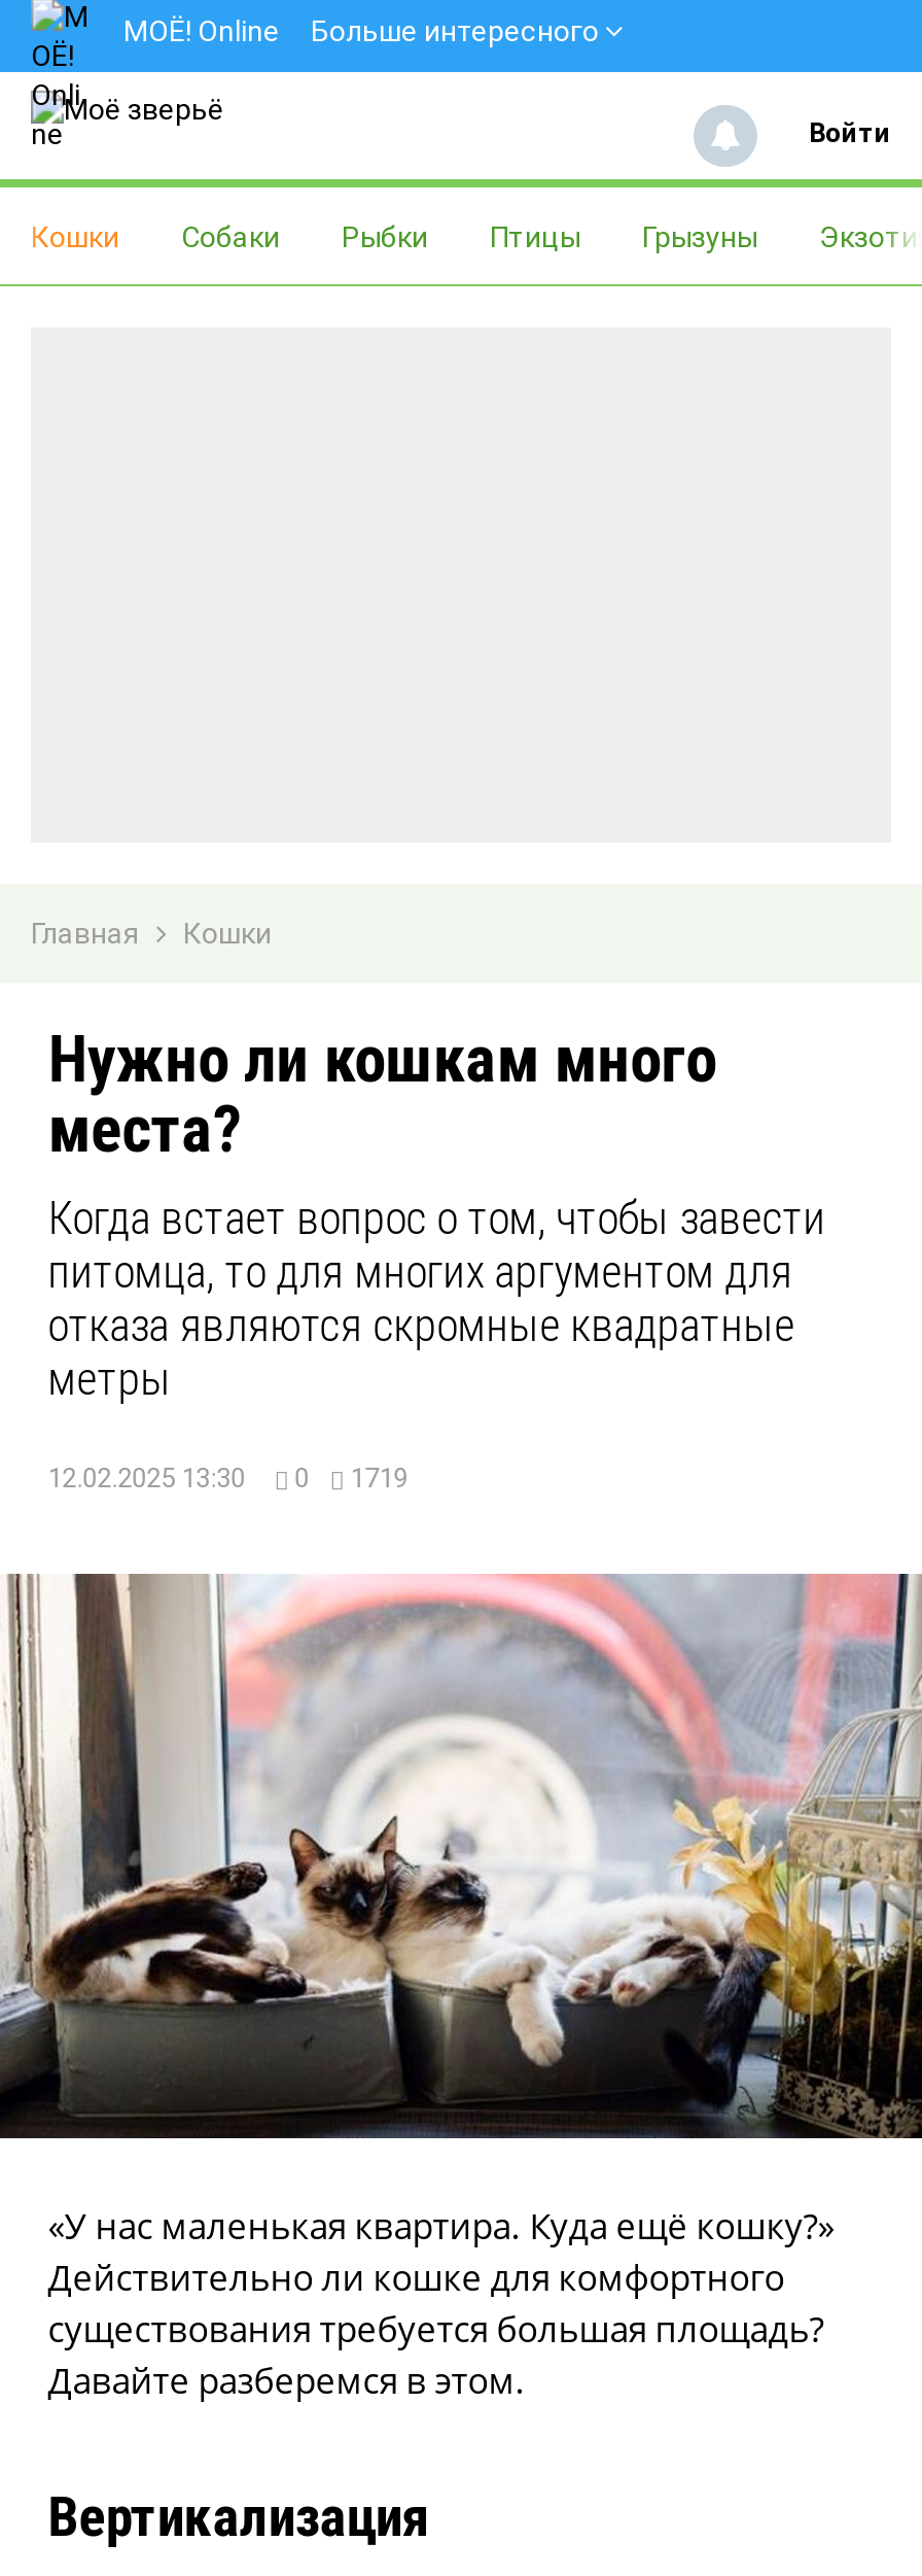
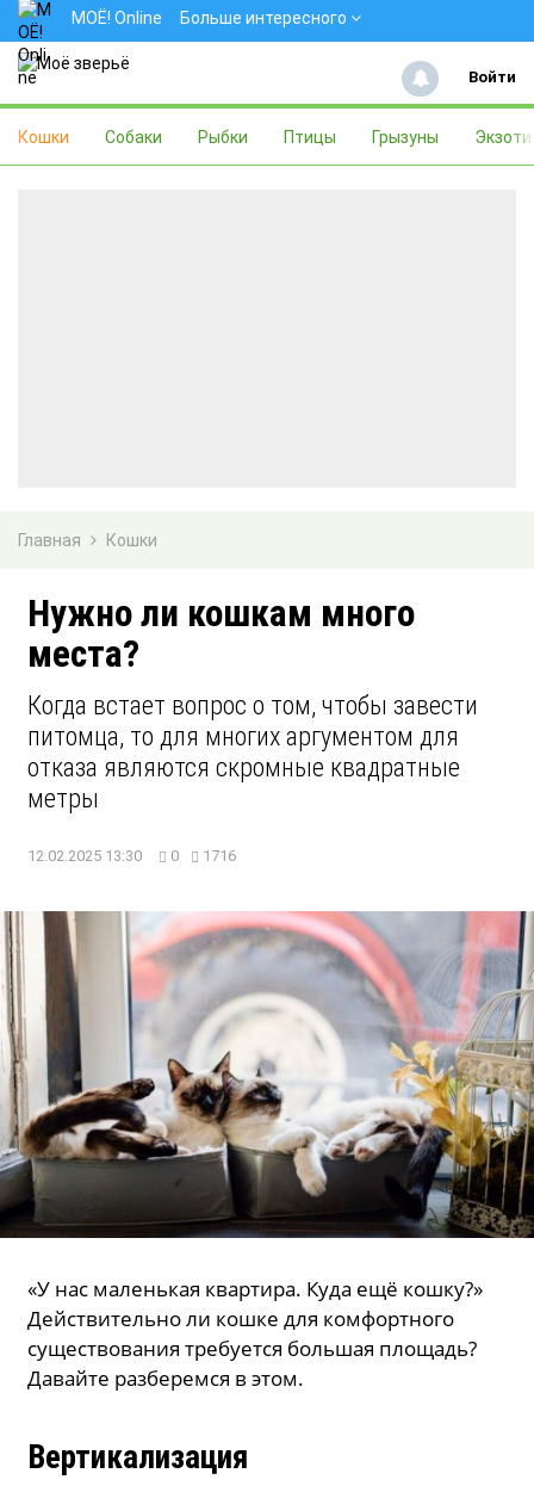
[48,1462,408,1493] 12.02.2025 13:30 0 1719 -> [28,847,236,864] 12.02.2025 13:30 0 1716

